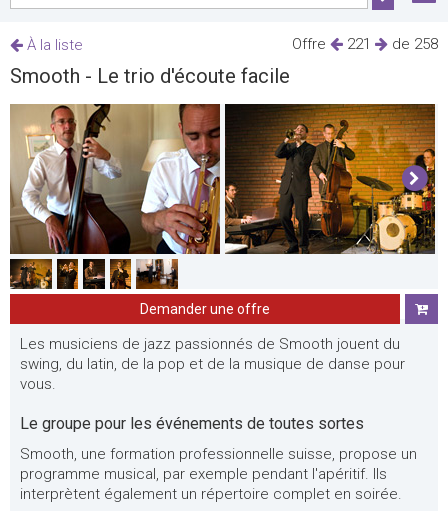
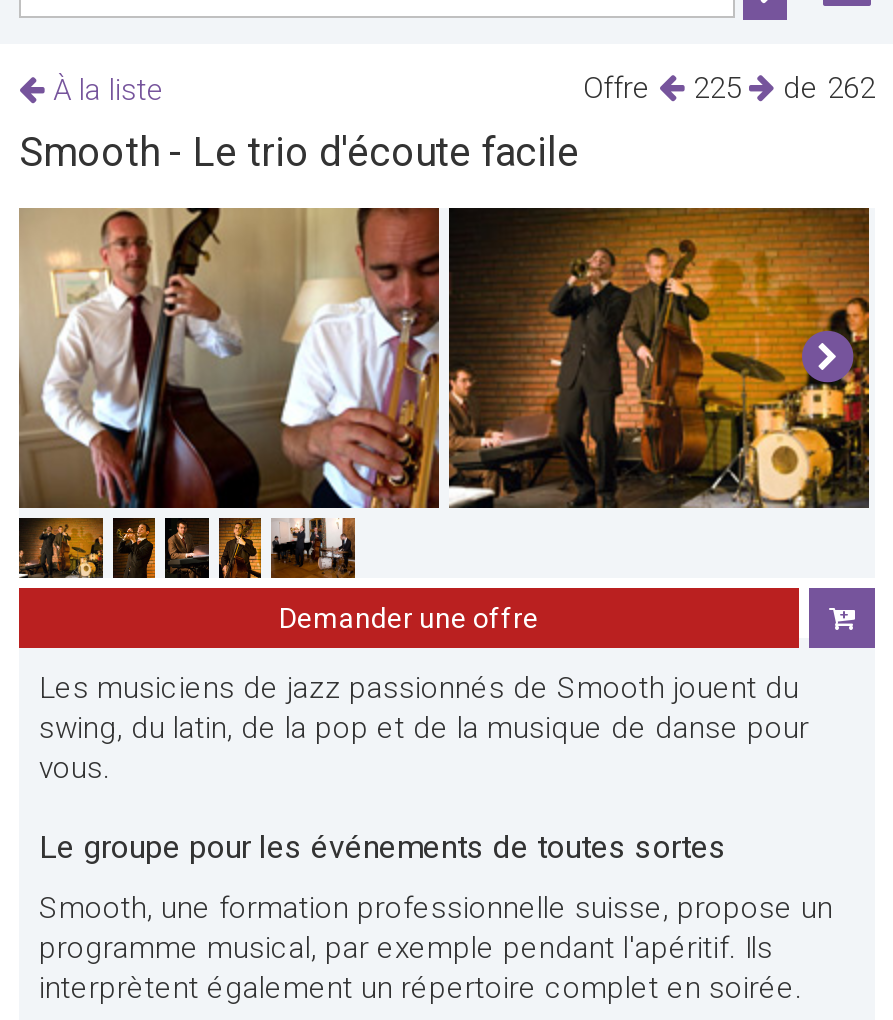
[347,35,375,53] 221 -> [693,70,749,106] 225
[392,35,438,53] de 258 -> [783,70,875,106] de 262

